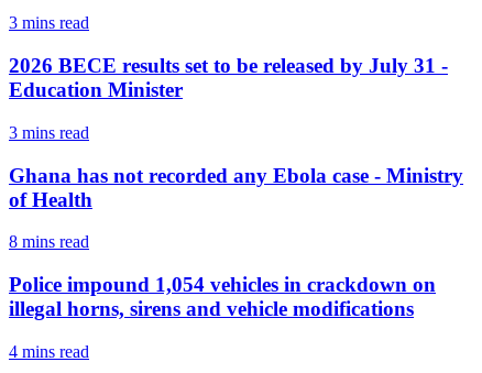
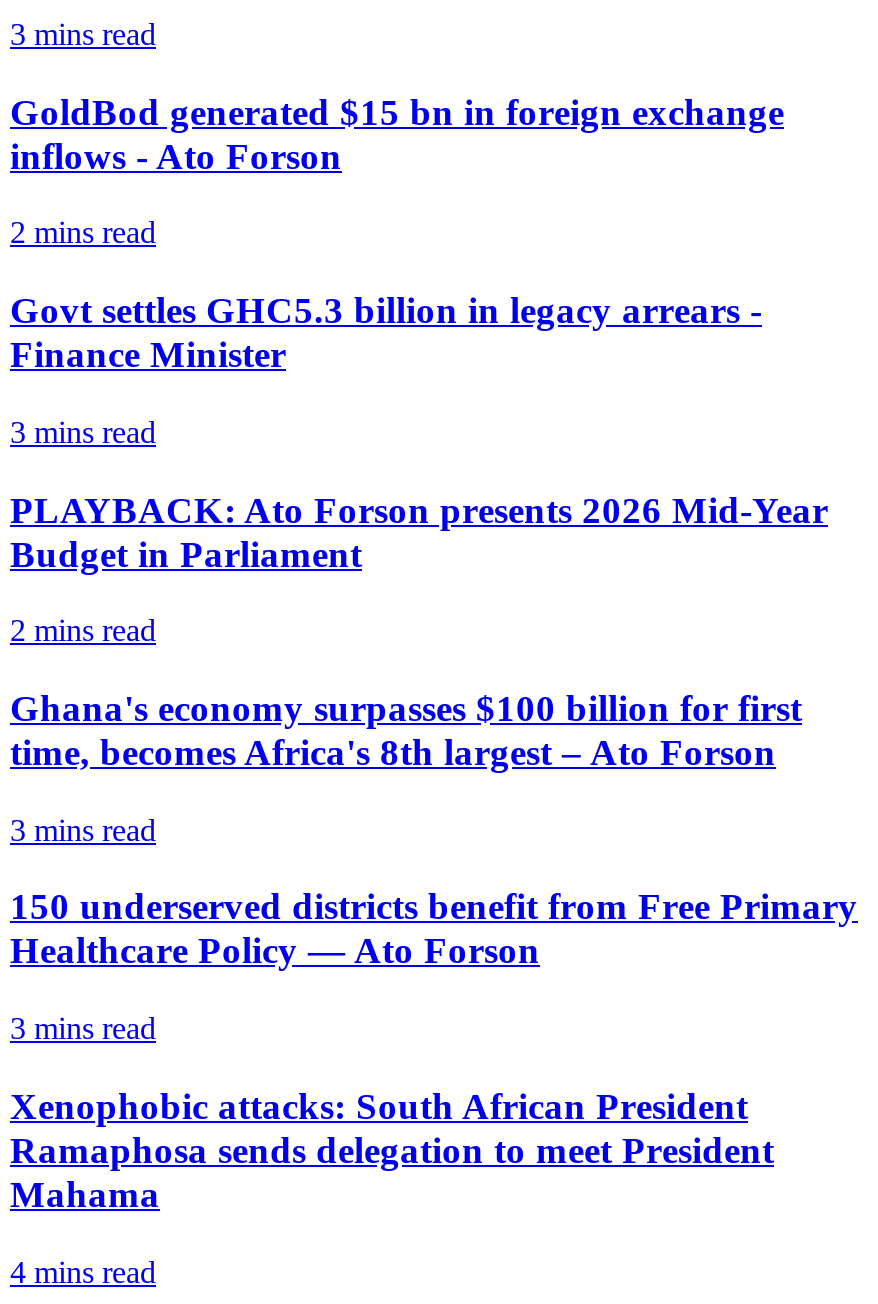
[9,54,448,101] 2026 BECE results set to be released by July 31 - | Education Minister -> [10,90,784,375] GoldBod generated $15 bn in foreign exchange | inflows - Ato Forson | 2 mins read | Govt settles GHC5.3 billion in legacy arrears - | Finance Minister
[9,164,463,320] Ghana has not recorded any Ebola case - Ministry | of Health | 8 mins read | Police impound 1,054 vehicles in crackdown on | illegal horns, sirens and vehicle modifications -> [10,488,858,1215] PLAYBACK: Ato Forson presents 2026 Mid-Year | Budget in Parliament | 2 mins read | Ghana's economy surpasses $100 billion for first | time, becomes Africa's 8th largest – Ato Forson | 3 mins read | 150 underserved districts benefit from Free Primary | Healthcare Policy — Ato Forson | 3 mins read | Xenophobic attacks: South African President | Ramaphosa sends delegation to meet President | Mahama

